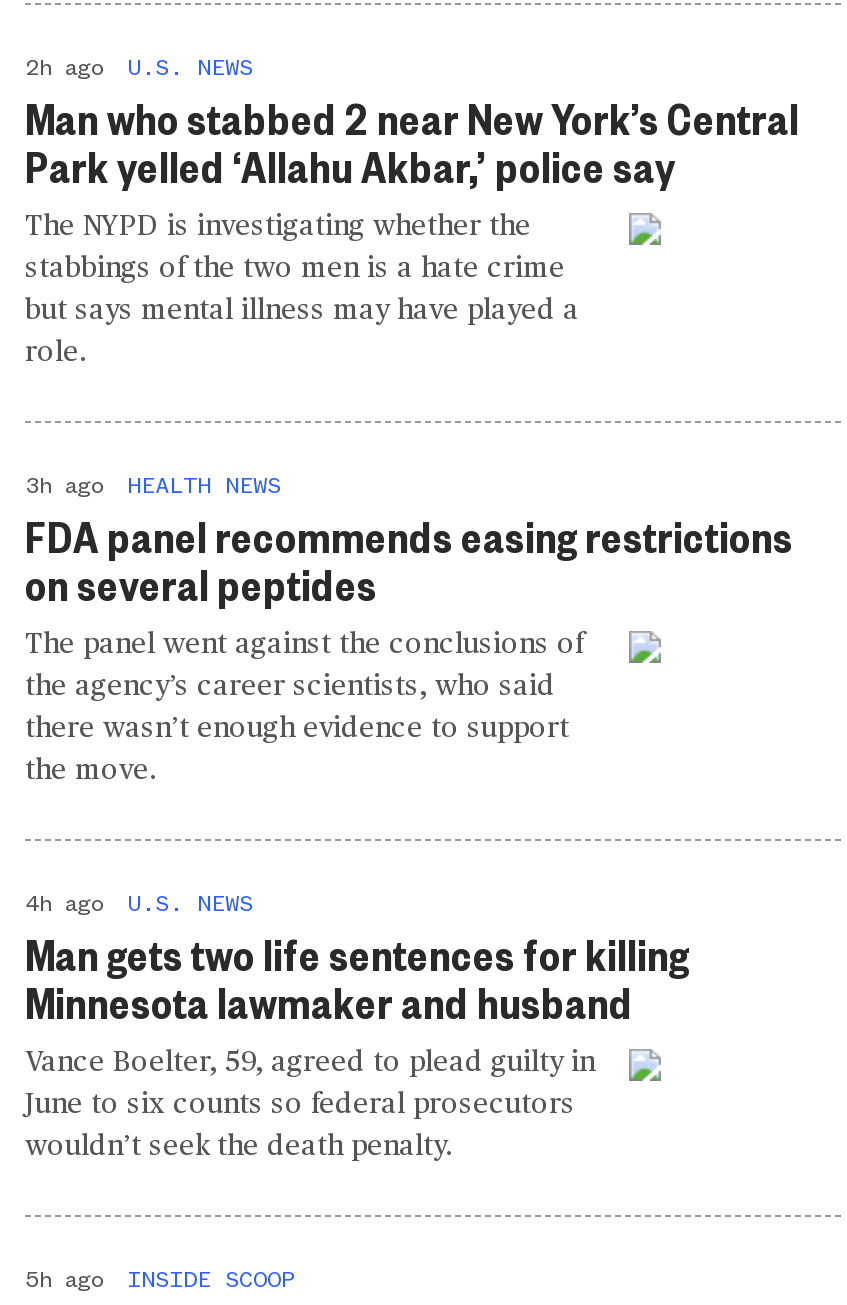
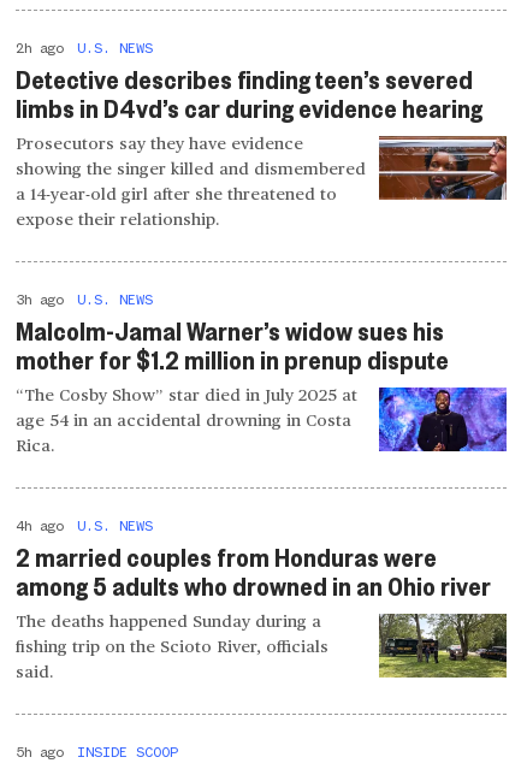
[25,89,799,367] Man who stabbed 2 near New York’s Central | Park yelled ‘Allahu Akbar,’ police say | The NYPD is investigating whether the | stabbings of the two men is a hate crime | but says mental illness may have played a | role. -> [16,61,482,229] Detective describes finding teen’s severed | limbs in D4vd’s car during evidence hearing | Prosecutors say they have evidence | showing the singer killed and dismembered | a 14-year-old girl after she threatened to | expose their relationship.
none -> [378,135,508,201] [image]
[25,471,793,785] HEALTH NEWS | FDA panel recommends easing restrictions | on several peptides | The panel went against the conclusions of | the agency’s career scientists, who said | there wasn’t enough evidence to support | the move. -> [16,291,449,455] U.S. NEWS | Malcolm-Jamal Warner’s widow sues his | mother for $1.2 million in prenup dispute | “The Cosby Show” star died in July 2025 at | age 54 in an accidental drowning in Costa | Rica.
none -> [378,386,508,452] [image]
[25,925,689,1161] Man gets two life sentences for killing | Minnesota lawmaker and husband | Vance Boelter, 59, agreed to plead guilty in | June to six counts so federal prosecutors | wouldn’t seek the death penalty. -> [16,539,491,681] 2 married couples from Honduras were | among 5 adults who drowned in an Ohio river | The deaths happened Sunday during a | fishing trip on the Scioto River, officials | said.
none -> [378,613,508,679] [image]

